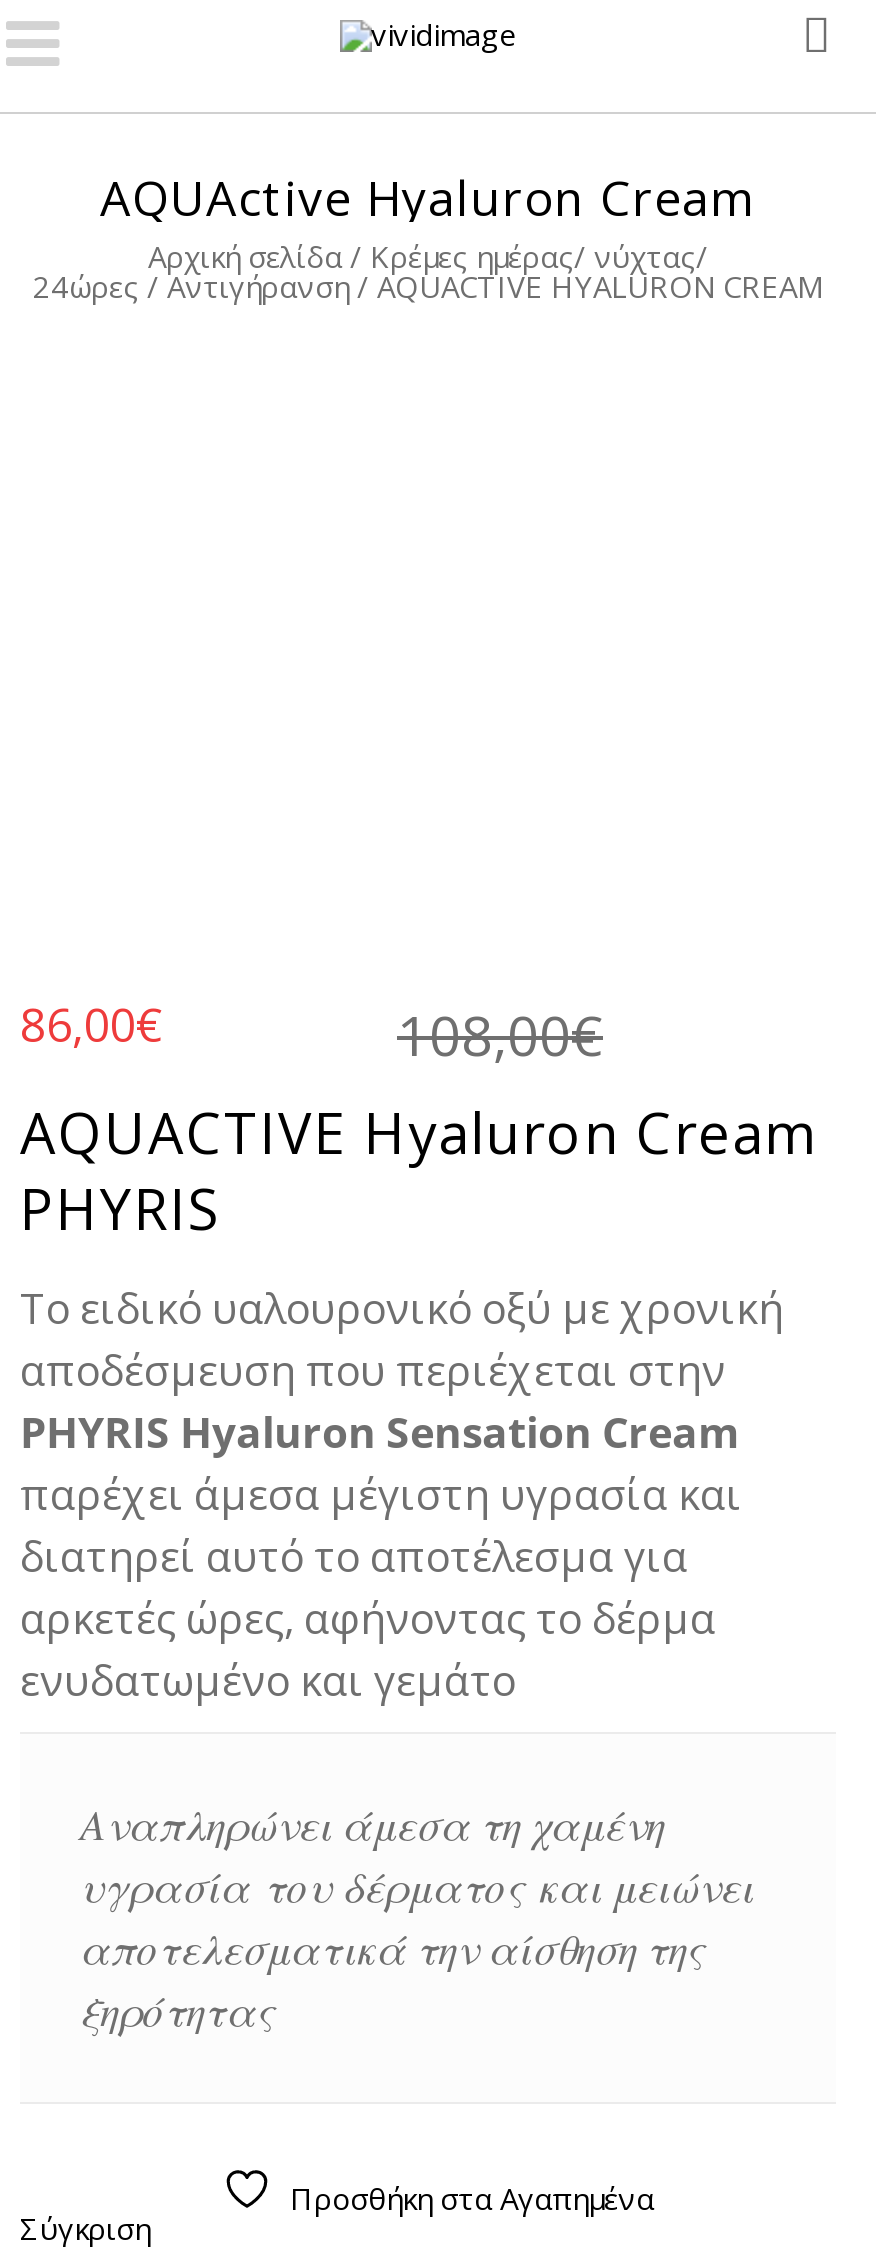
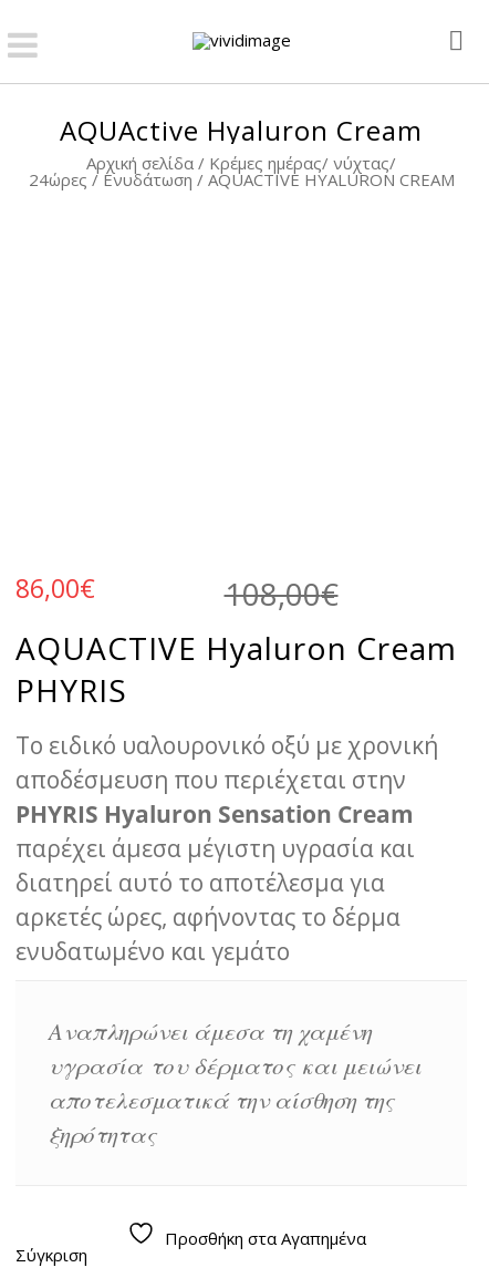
[33,266,823,306] 24ώρες /Αντιγήρανση/ AQUACTIVE HYALURON CREAM -> [28,168,454,190] 24ώρες /Ενυδάτωση/ AQUACTIVE HYALURON CREAM

